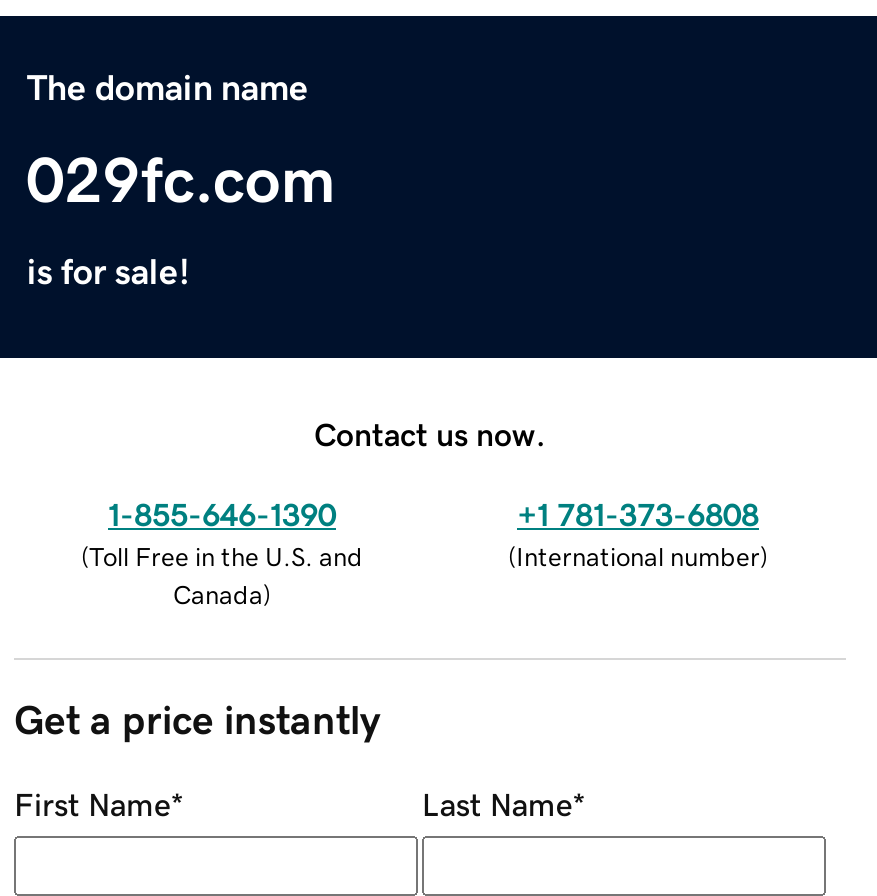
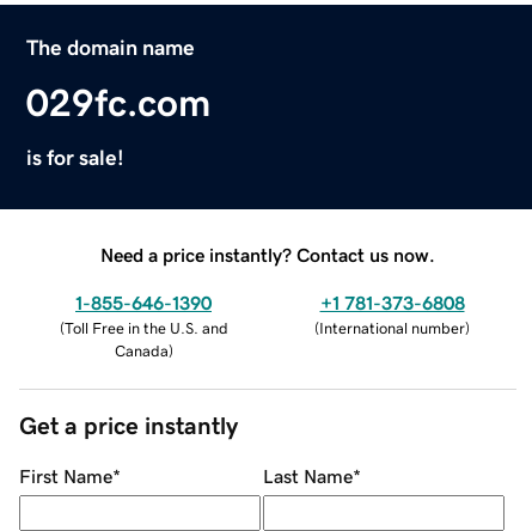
[314,417,546,449] Contact us now. -> [100,245,435,264] Need a price instantly? Contact us now.

